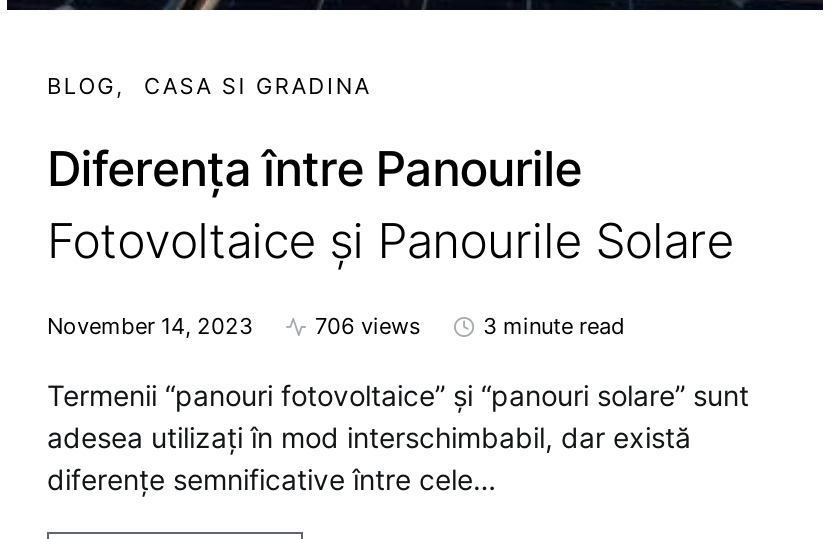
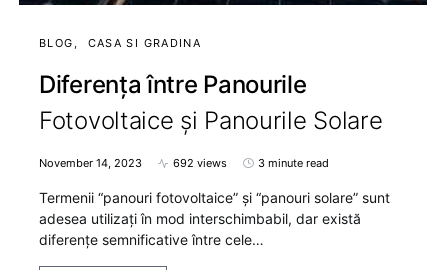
[315,312,421,340] 706 views -> [173,156,227,170] 692 views

